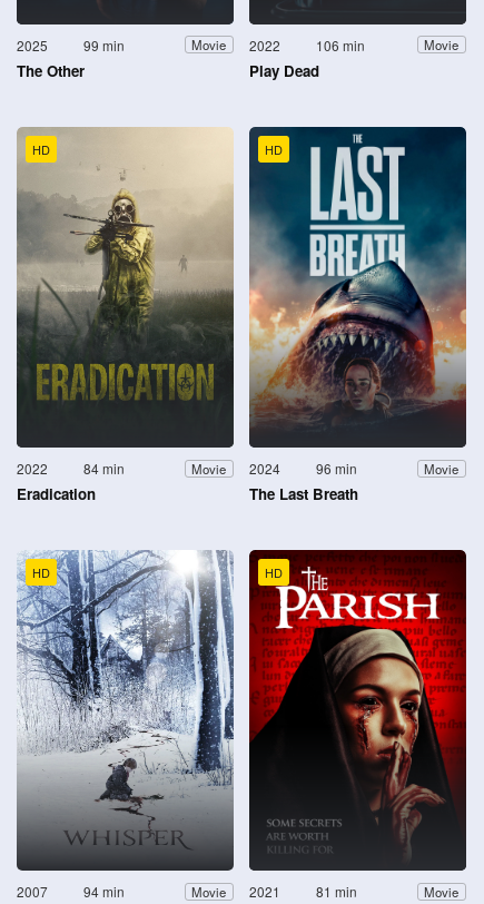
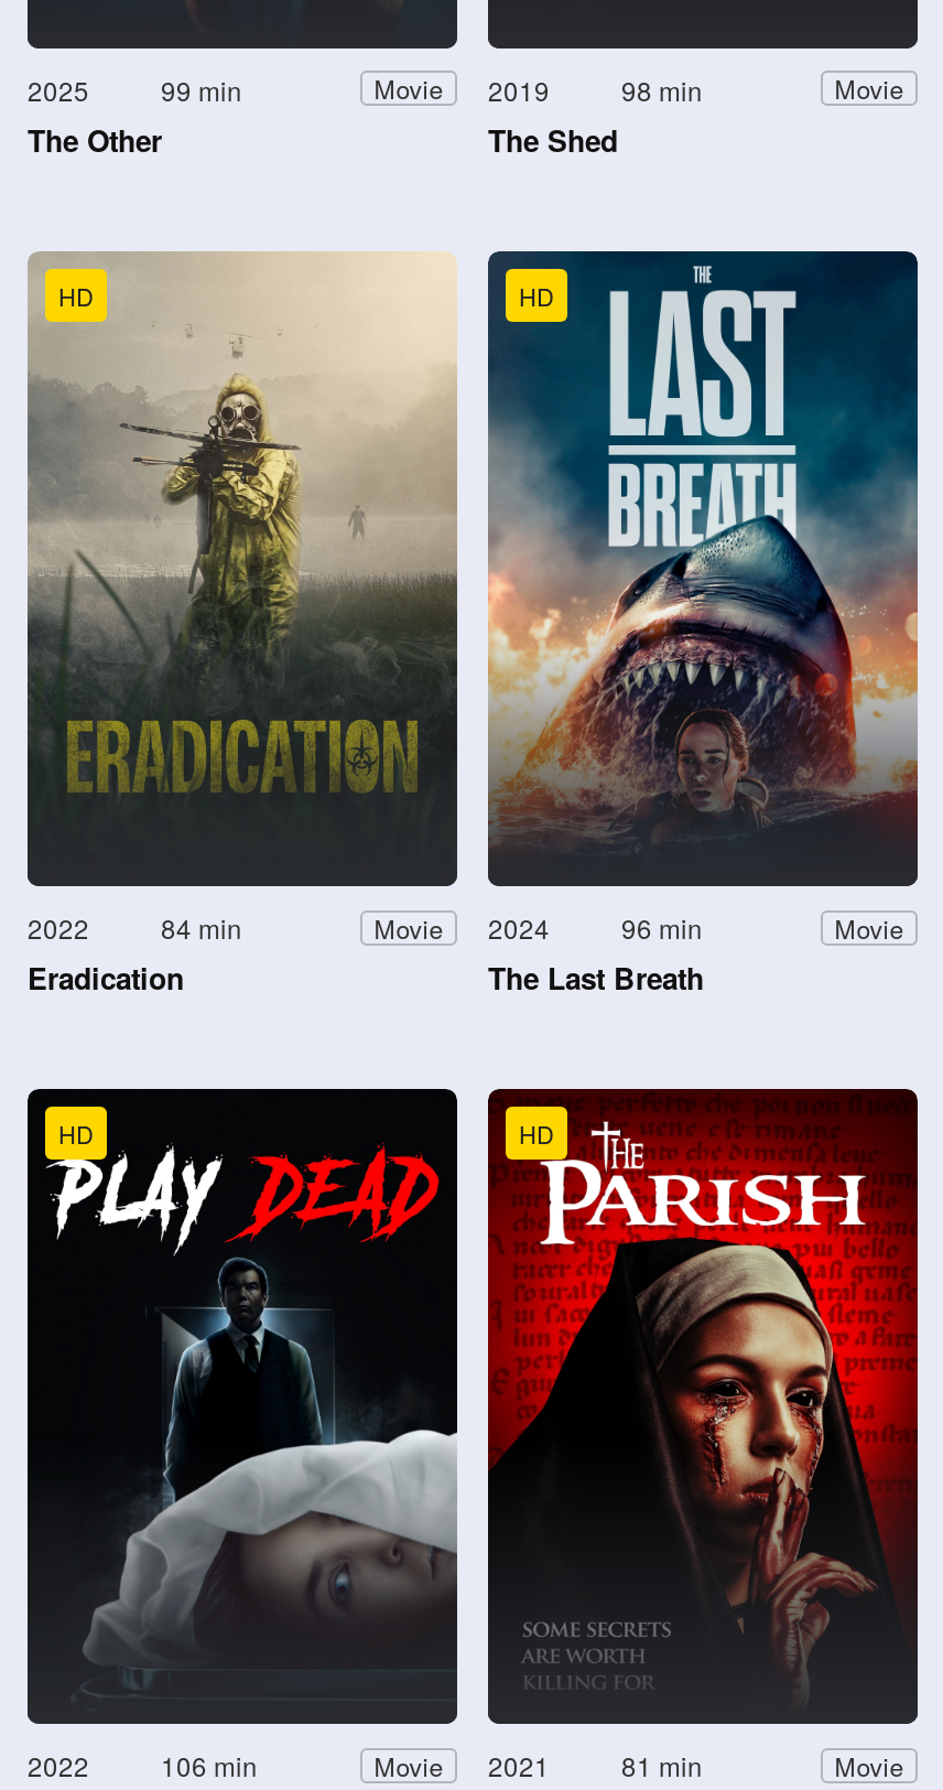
[249,36,280,54] 2022 -> [488,70,550,108] 2019
[316,36,365,54] 106 min -> [621,70,703,108] 98 min
[249,60,319,81] Play Dead -> [488,119,618,161] The Shed
[17,550,235,901] [image] | 2007 -> [25,1087,459,1784] [image] | 2022
[84,882,125,901] 94 min -> [161,1747,258,1784] 106 min

